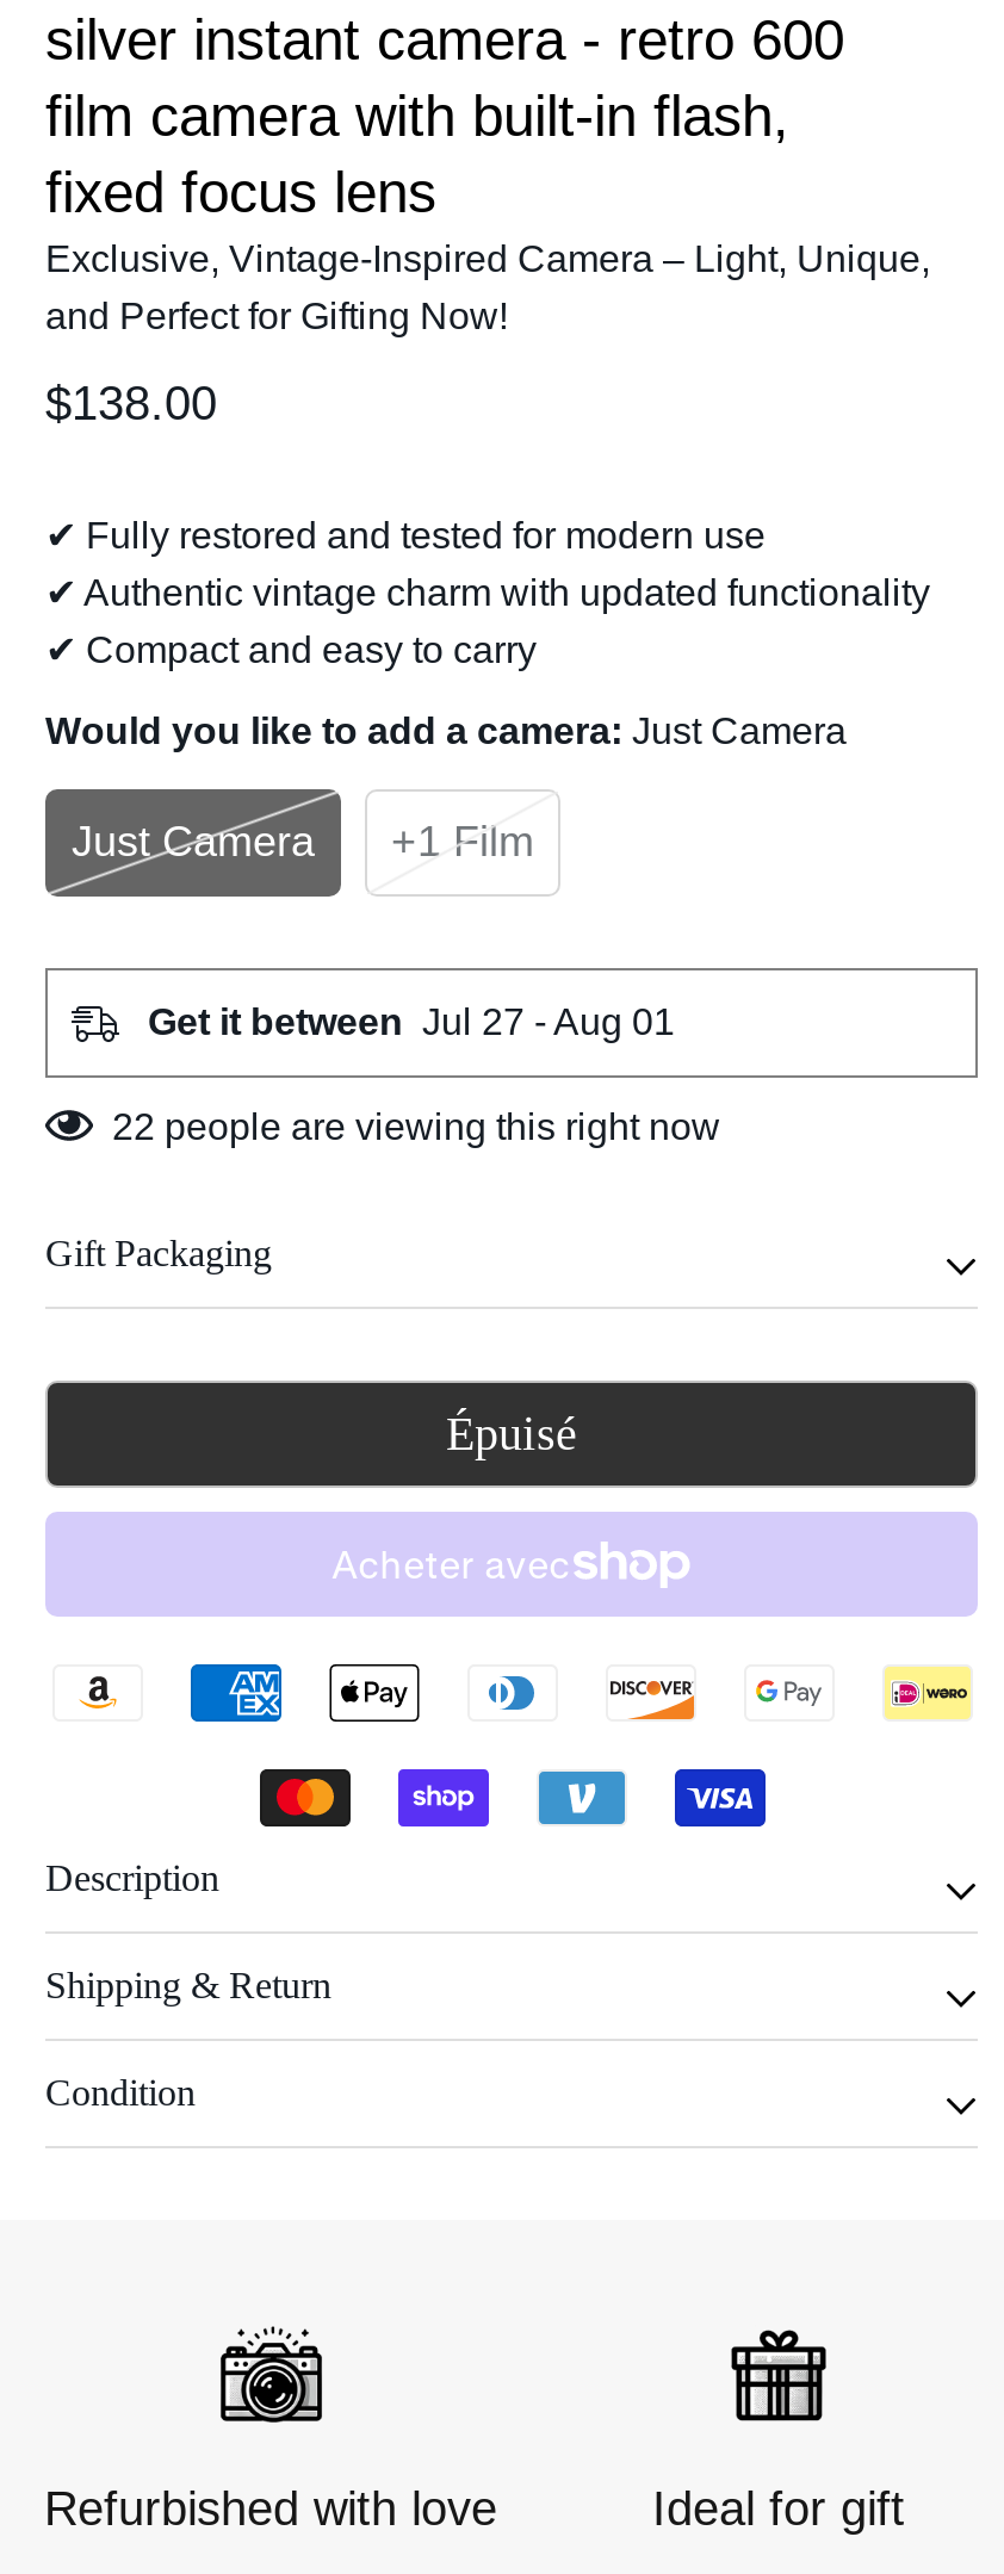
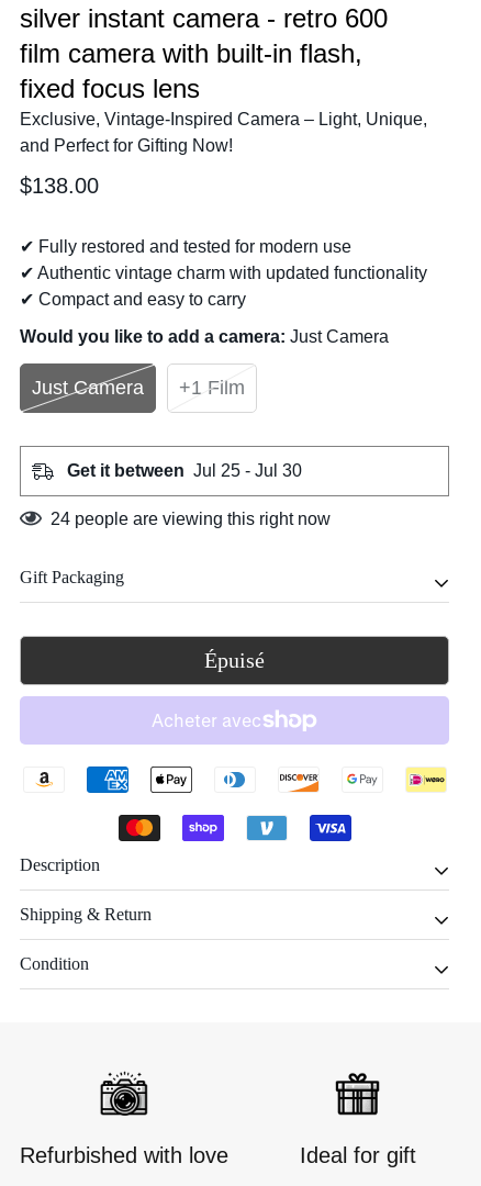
[148,1002,675,1043] Get it between Jul 27 - Aug 01 -> [67,462,302,480] Get it between Jul 25 - Jul 30
[112,1107,720,1148] 22 people are viewing this right now -> [51,510,331,529] 24 people are viewing this right now

